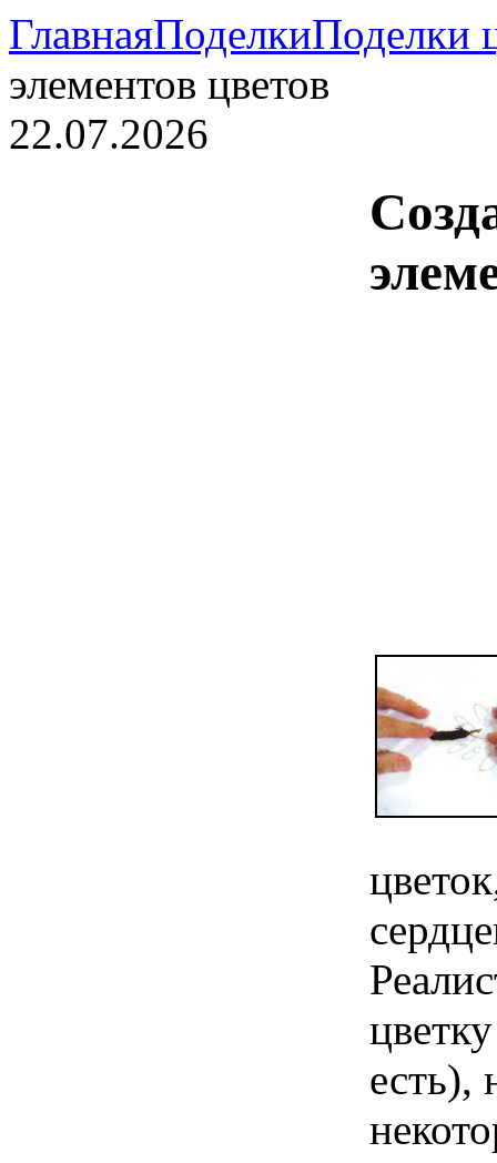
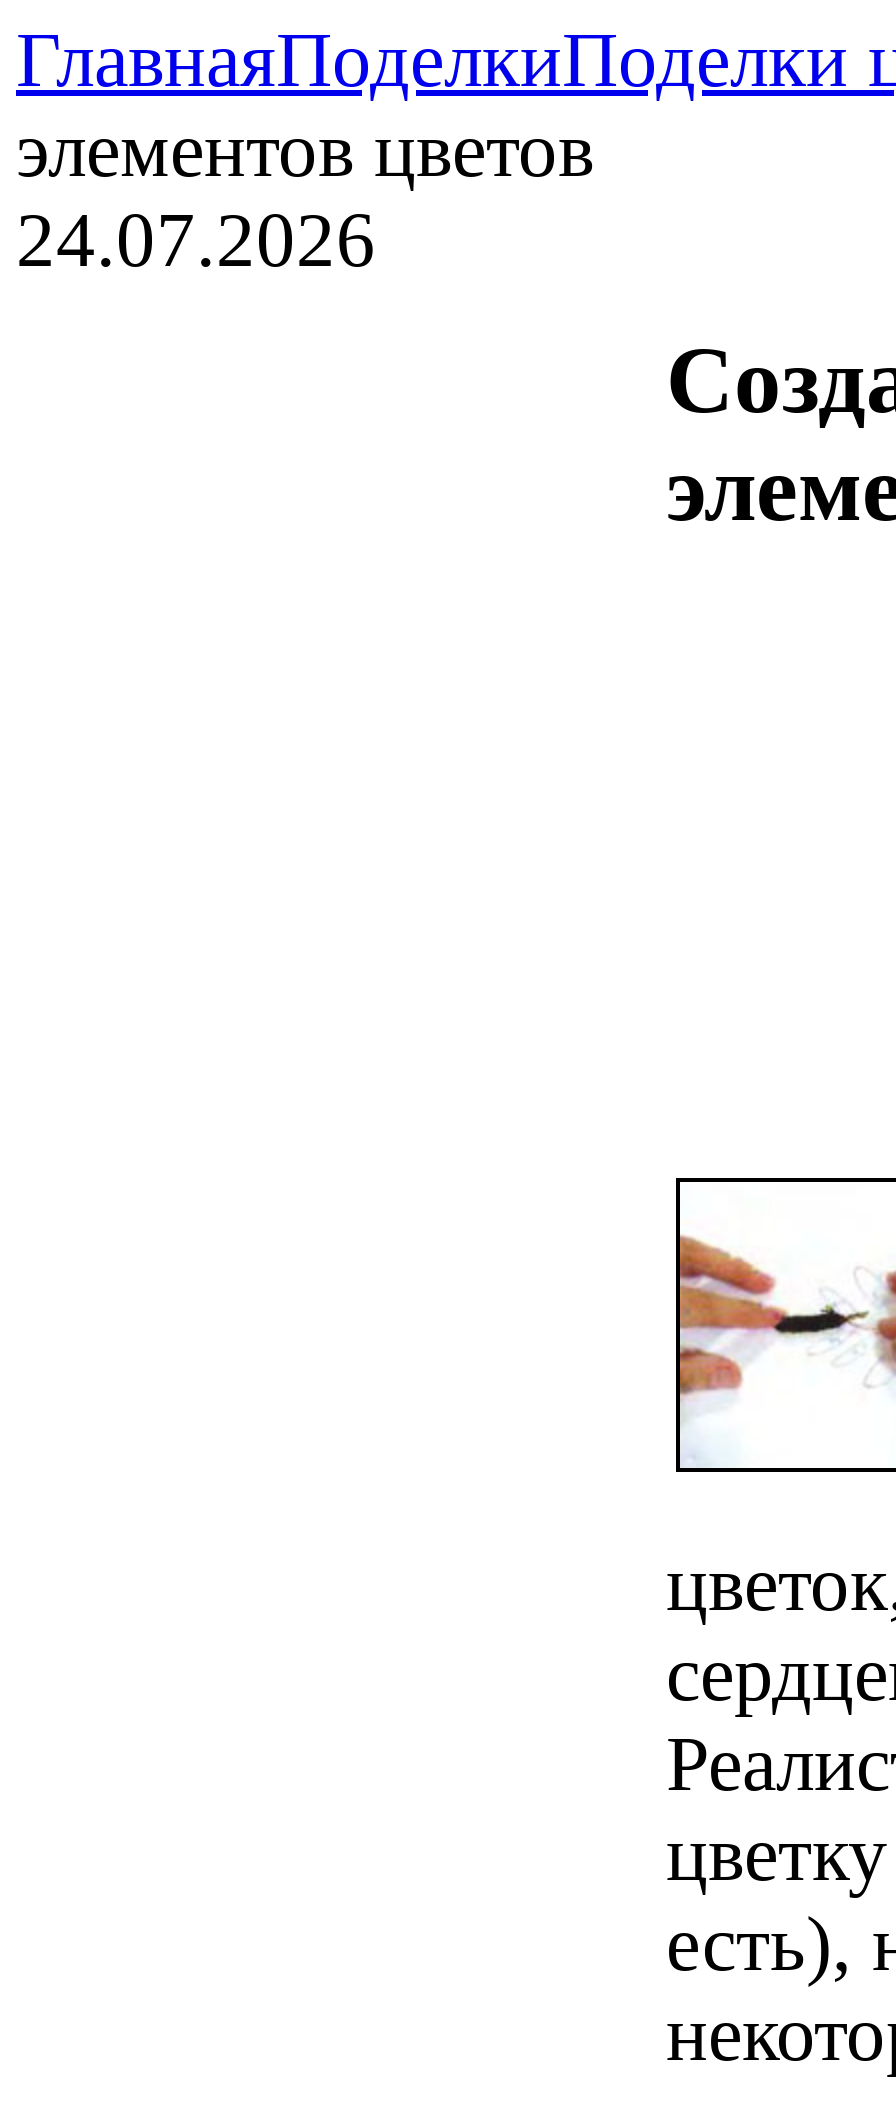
[9,110,209,158] 22.07.2026 -> [16,196,376,282] 24.07.2026

